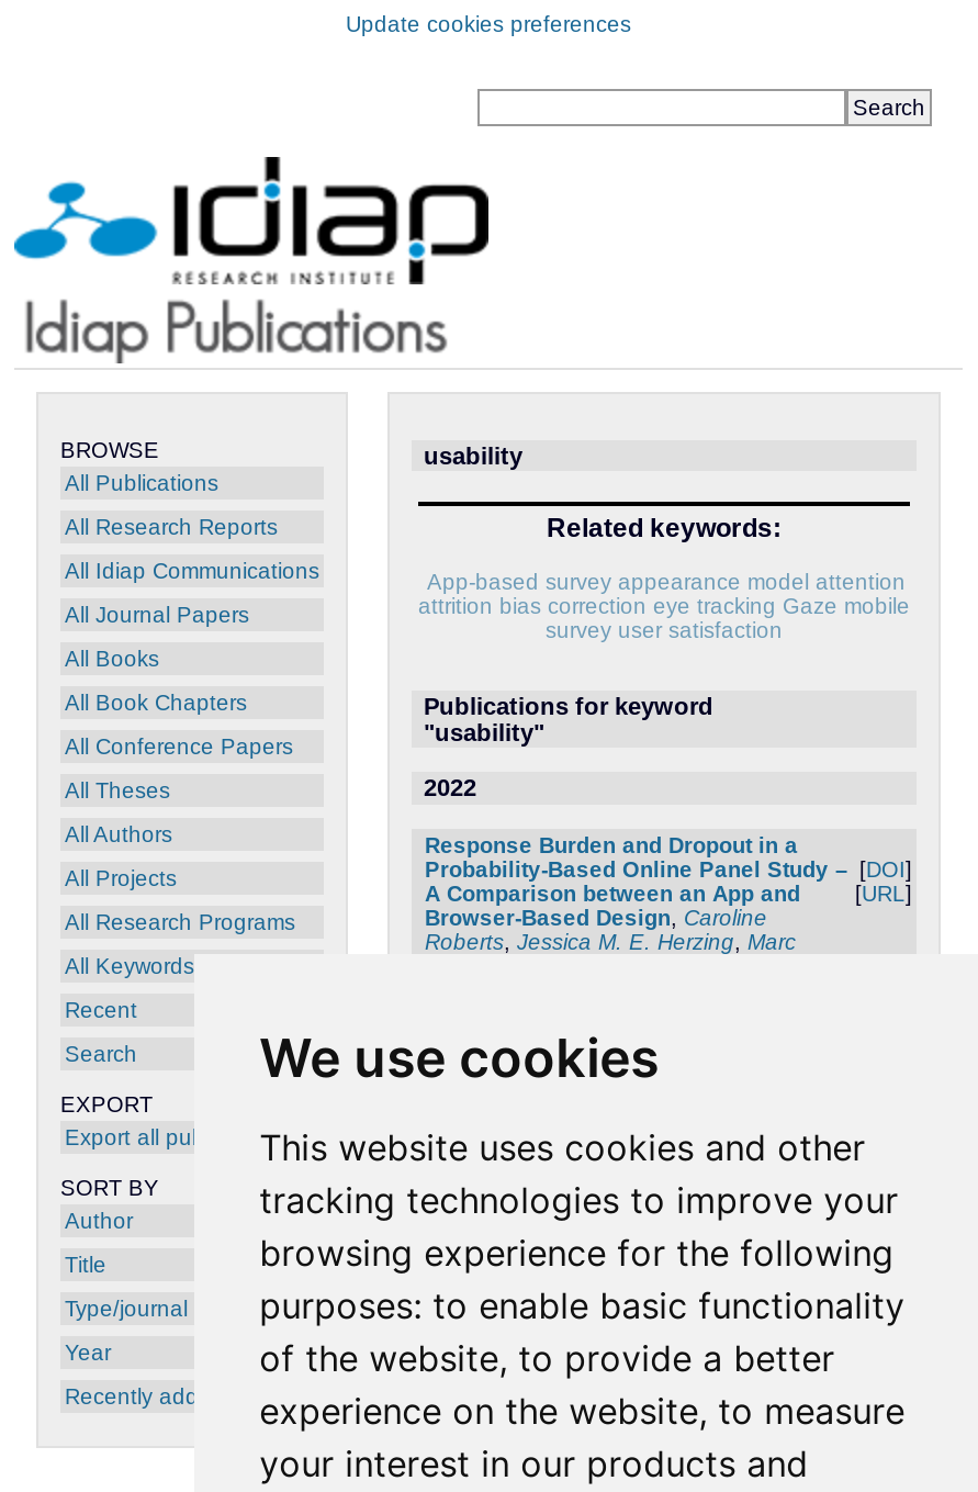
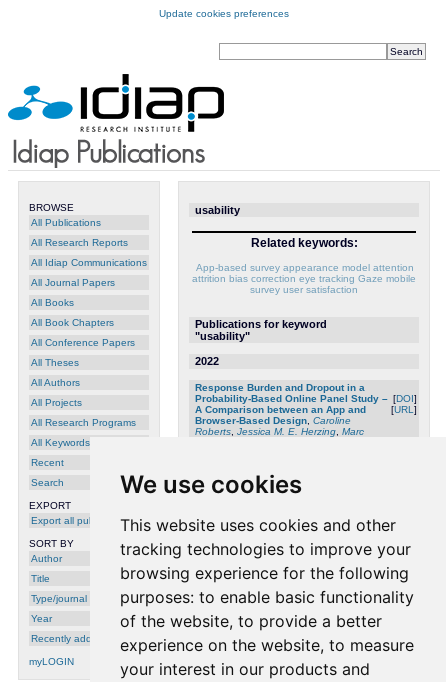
none -> [29,656,74,667] myLOGIN

